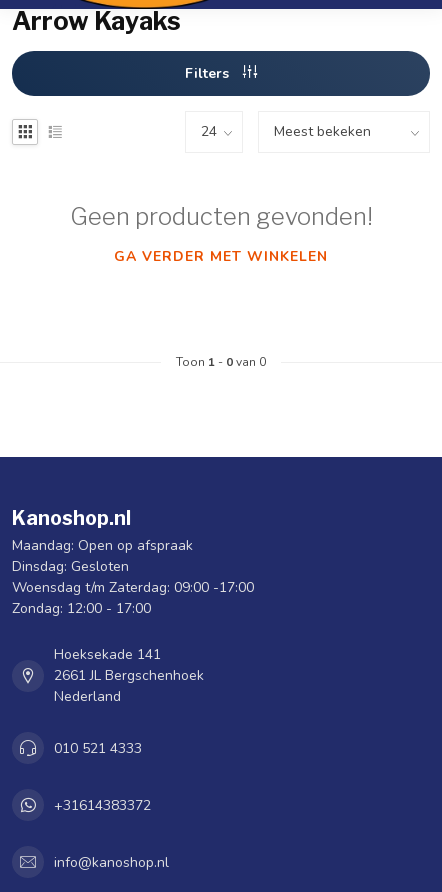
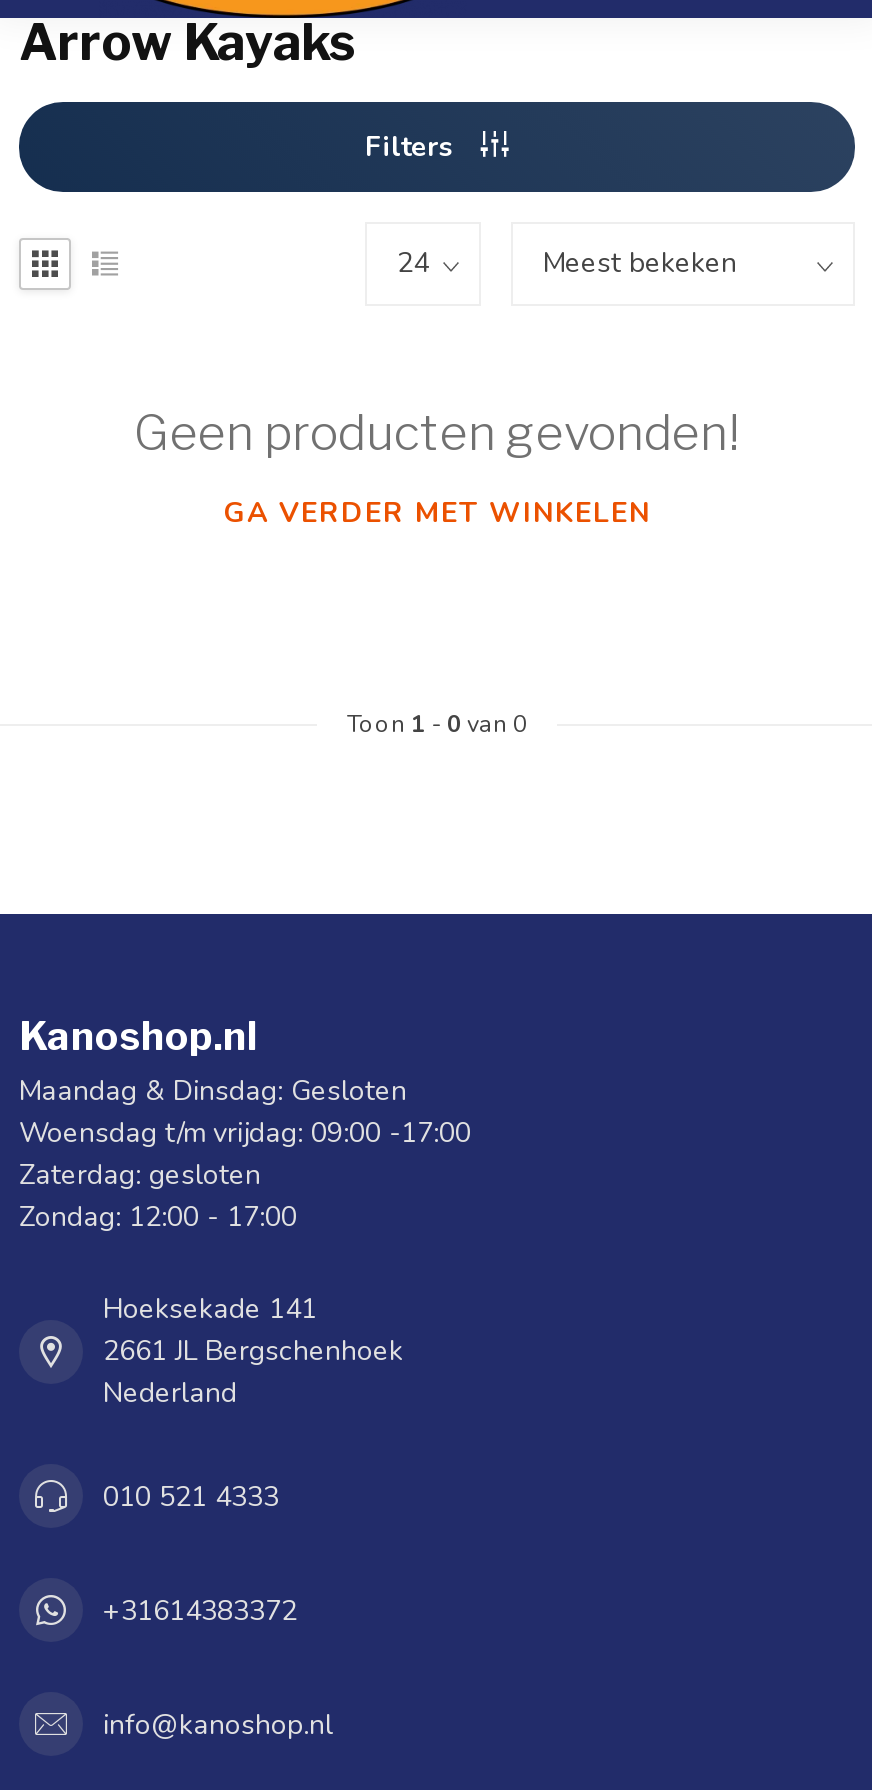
[12,536,254,597] Maandag: Open op afspraak | Dinsdag: Gesloten | Woensdag t/m Zaterdag: 09:00 -17:00 -> [19,1072,471,1194] Maandag & Dinsdag: Gesloten | Woensdag t/m vrijdag: 09:00 -17:00 | Zaterdag: gesloten

